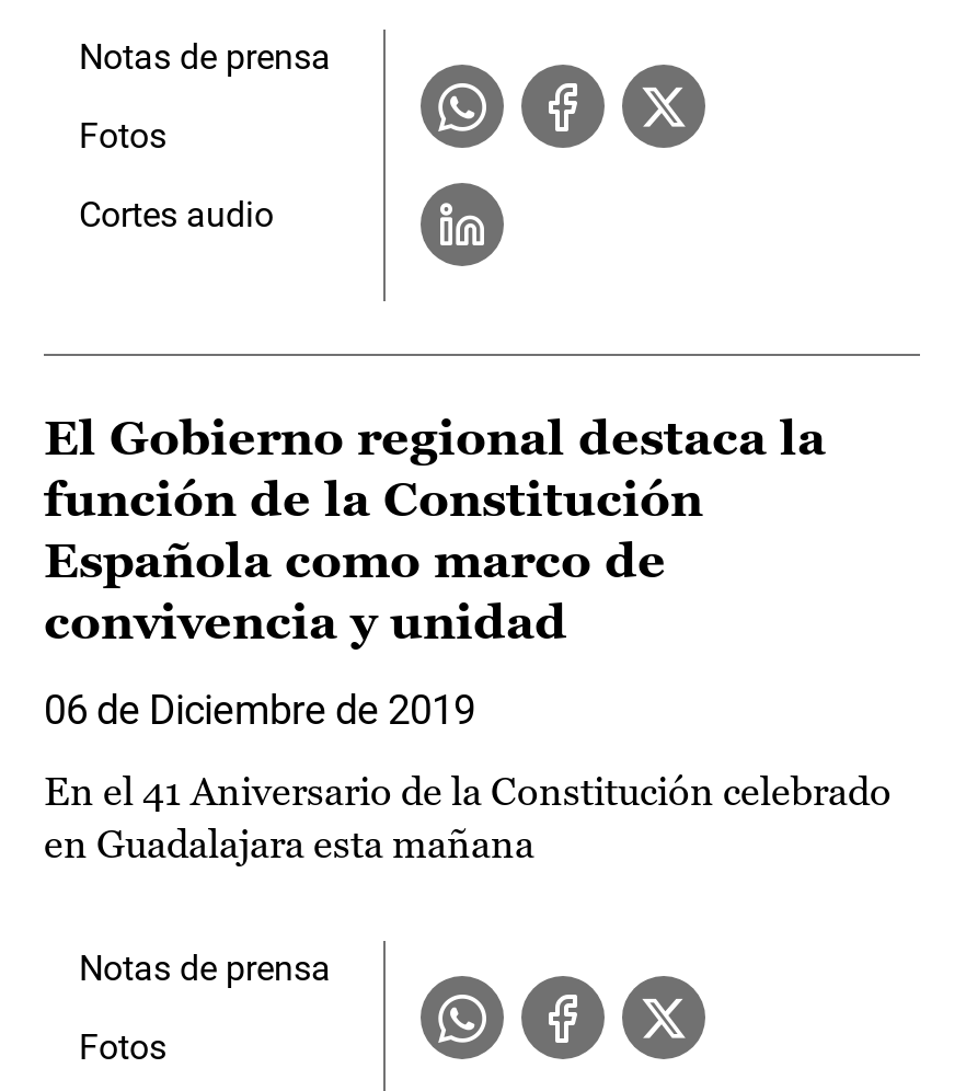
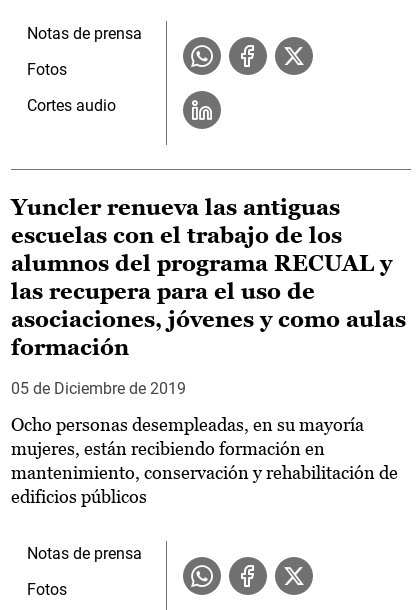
[44,411,826,650] El Gobierno regional destaca la | función de la Constitución | Española como marco de | convivencia y unidad -> [11,195,406,360] Yuncler renueva las antiguas | escuelas con el trabajo de los | alumnos del programa RECUAL y | las recupera para el uso de | asociaciones, jóvenes y como aulas | formación
[44,687,475,733] 06 de Diciembre de 2019 -> [11,379,186,398] 05 de Diciembre de 2019
[44,768,892,867] En el 41 Aniversario de la Constitución celebrado | en Guadalajara esta mañana -> [11,414,398,507] Ocho personas desempleadas, en su mayoría | mujeres, están recibiendo formación en | mantenimiento, conservación y rehabilitación de | edificios públicos

